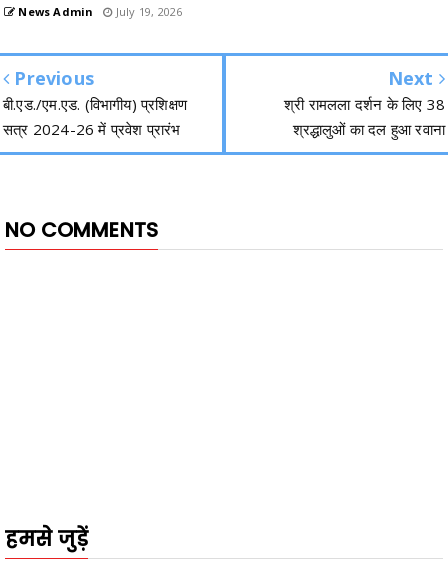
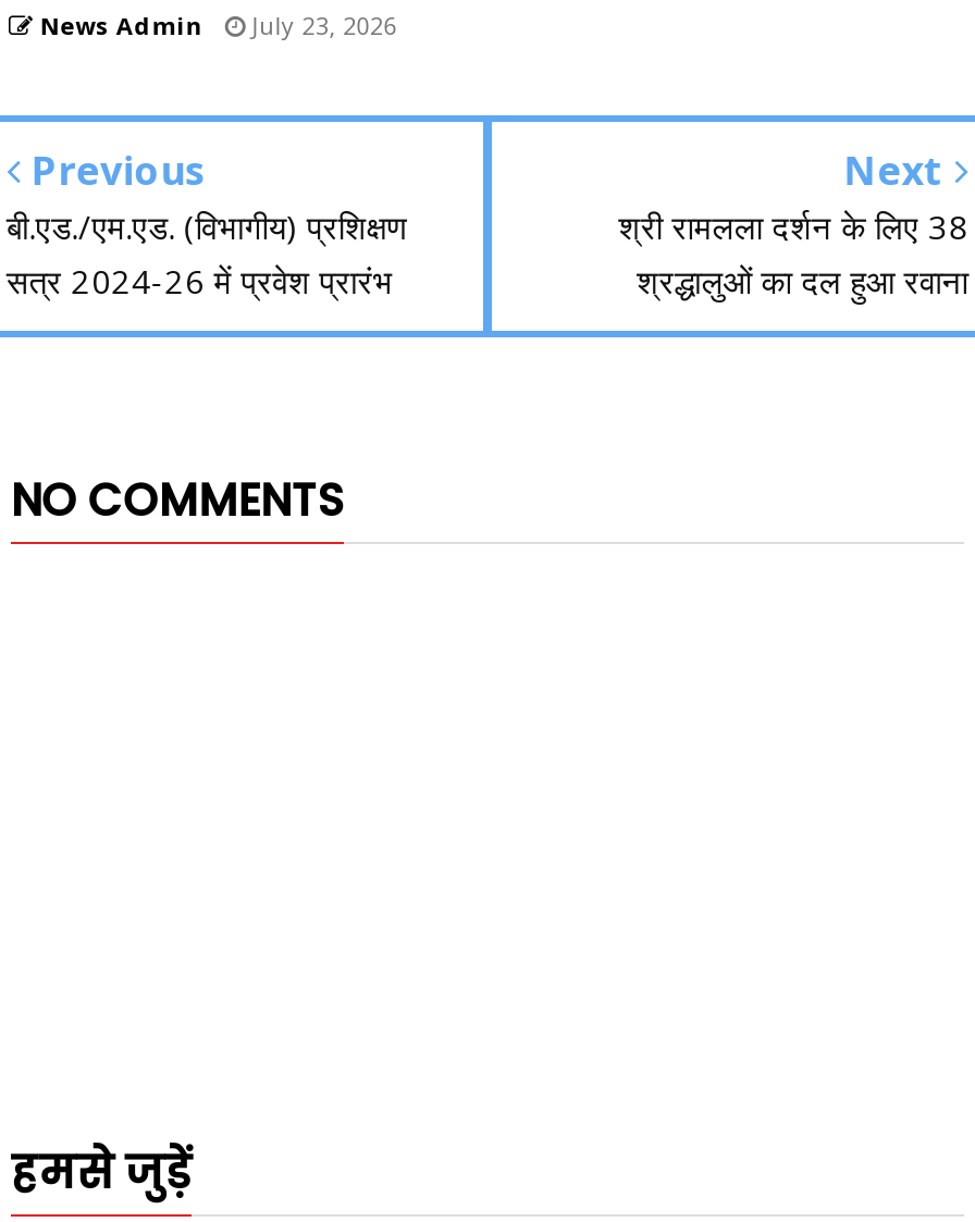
[15,4,182,19] News Admin July 19, 2026 -> [33,8,397,40] News Admin July 23, 2026

